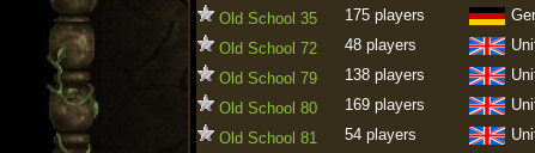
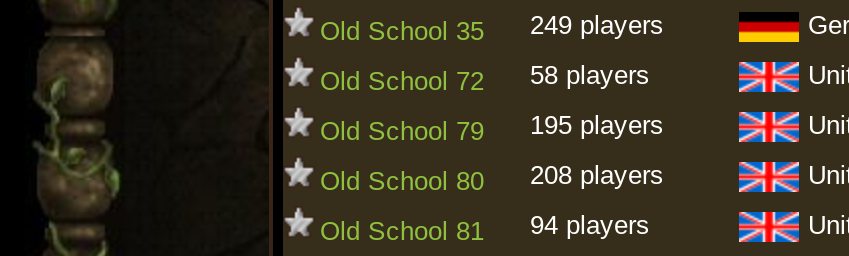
[218,6,424,27] Old School 35 175 players -> [320,10,664,46] Old School 35 249 players
[218,36,416,57] Old School 72 48 players -> [320,60,650,96] Old School 72 58 players
[218,66,424,87] Old School 79 138 players -> [320,110,664,146] Old School 79 195 players
[218,96,424,117] Old School 80 169 players -> [320,160,664,196] Old School 80 208 players
[218,126,416,147] Old School 81 54 players -> [320,210,650,246] Old School 81 94 players

